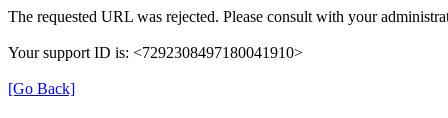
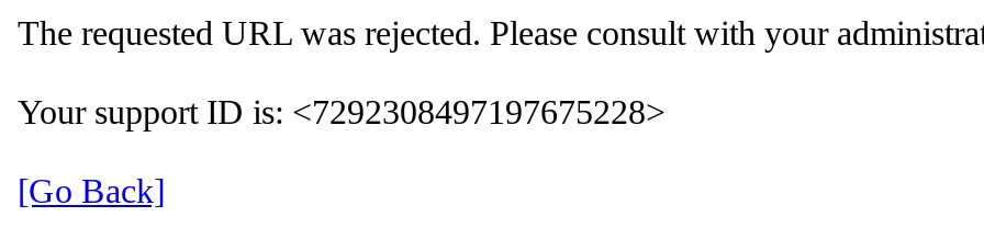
[8,44,303,61] Your support ID is: <7292308497180041910> -> [18,93,666,130] Your support ID is: <7292308497197675228>

